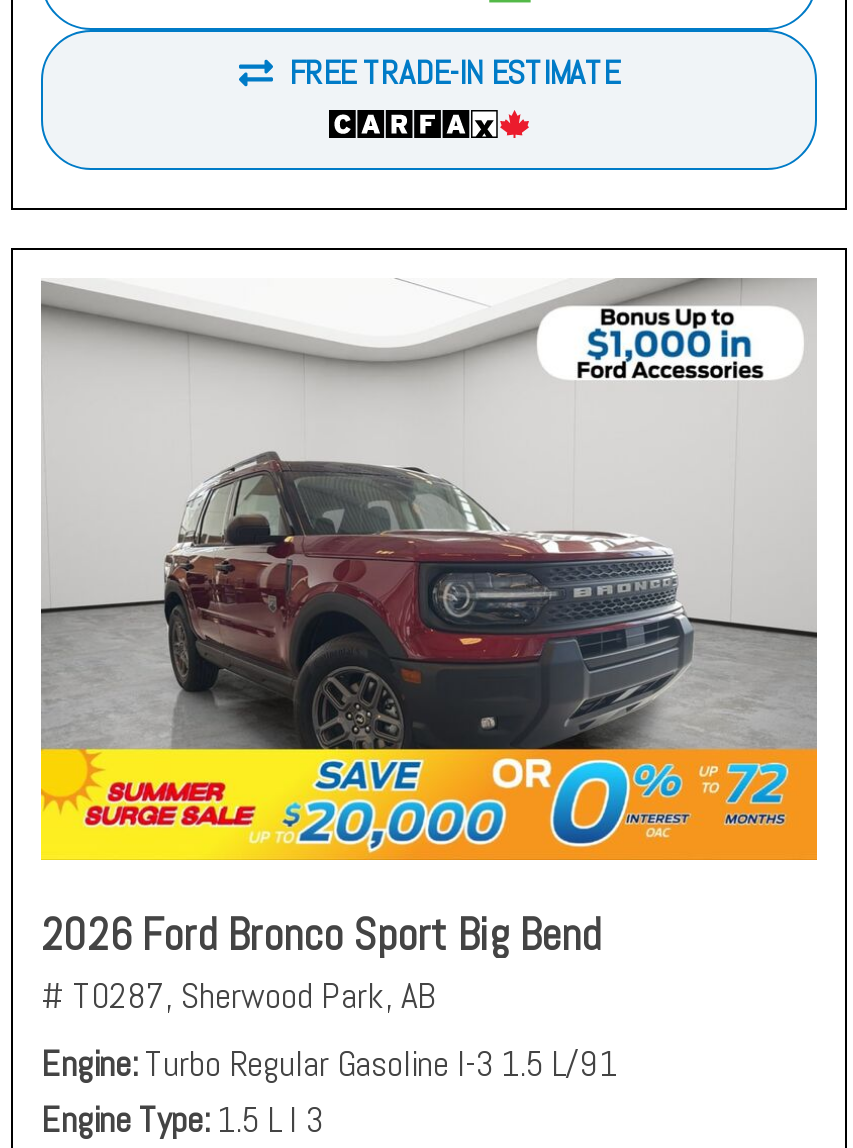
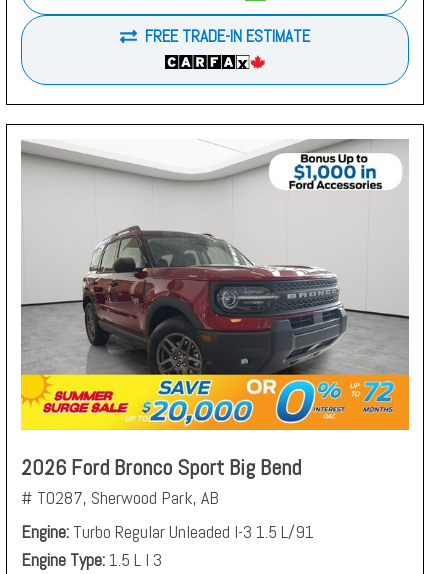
[41,1040,617,1086] Engine Turbo Regular Gasoline I-3 1.5 L/91 -> [21,520,314,543] Engine Turbo Regular Unleaded I-3 1.5 L/91

